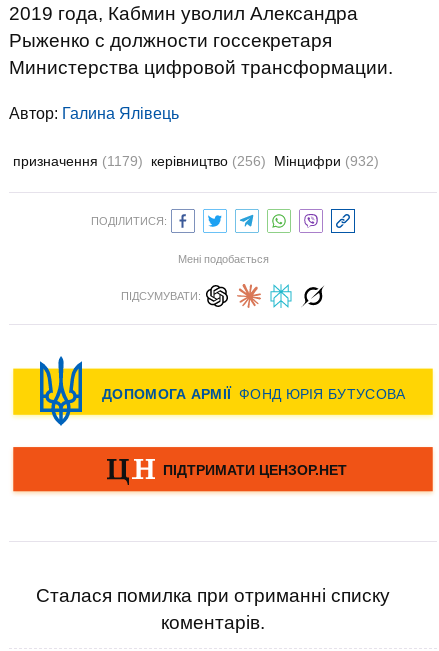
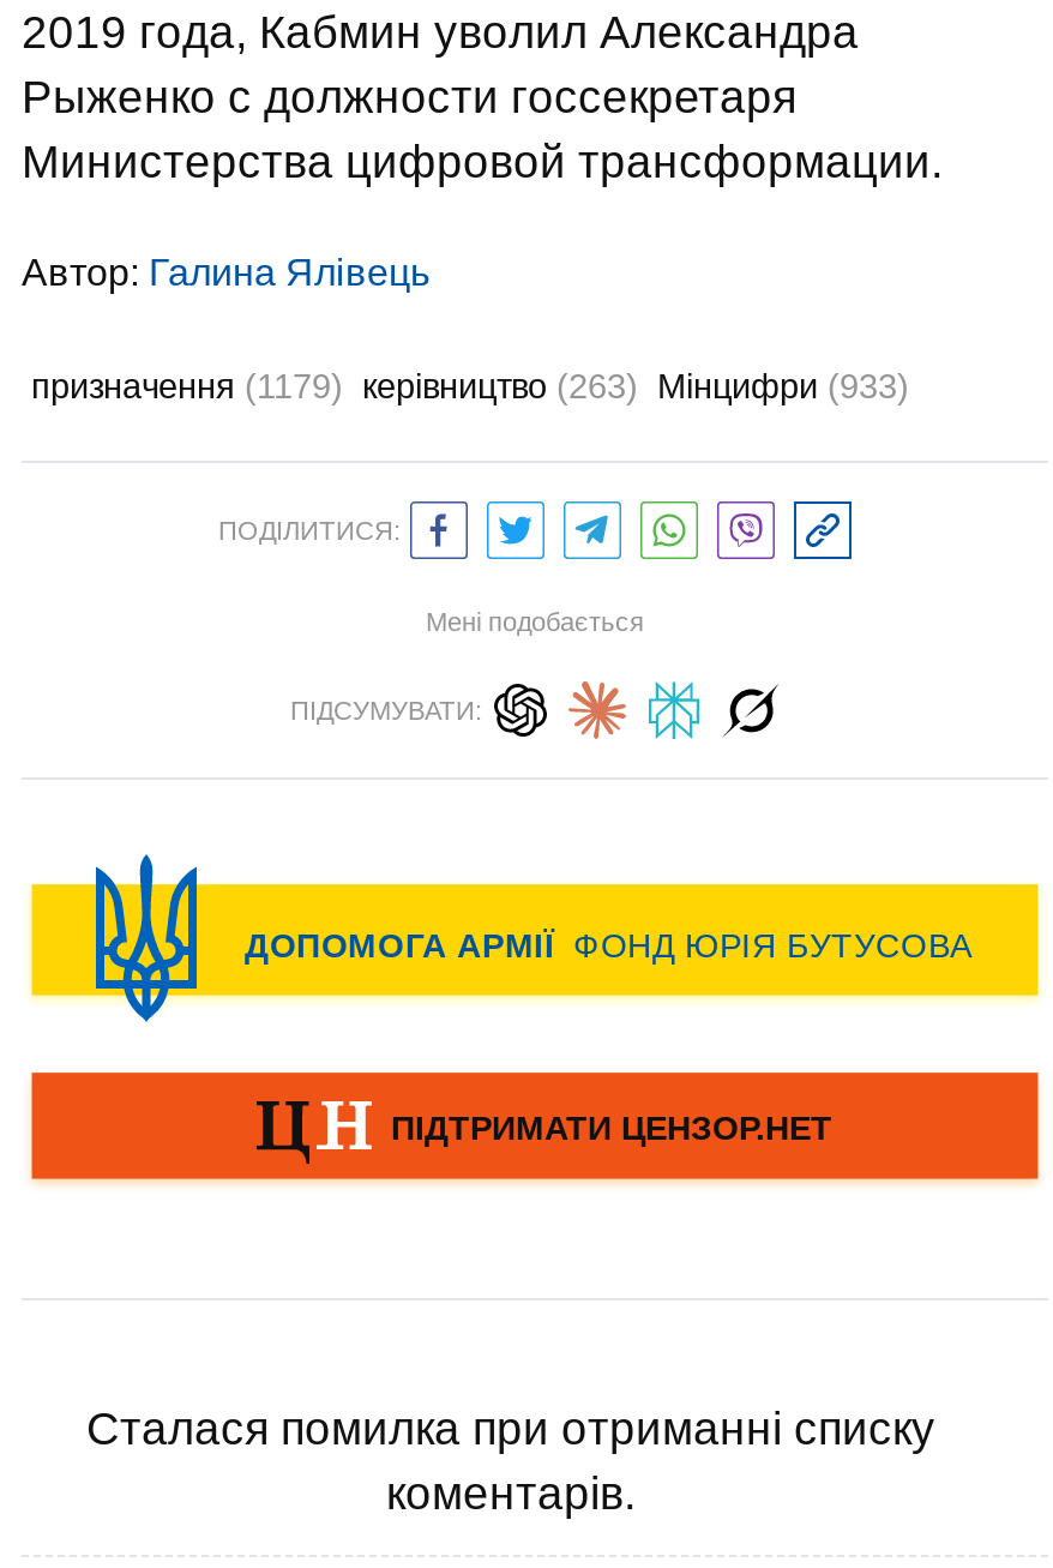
[13,153,379,169] призначення (1179) керівництво (256) Мінцифри (932) -> [31,367,909,405] призначення (1179) керівництво (263) Мінцифри (933)

